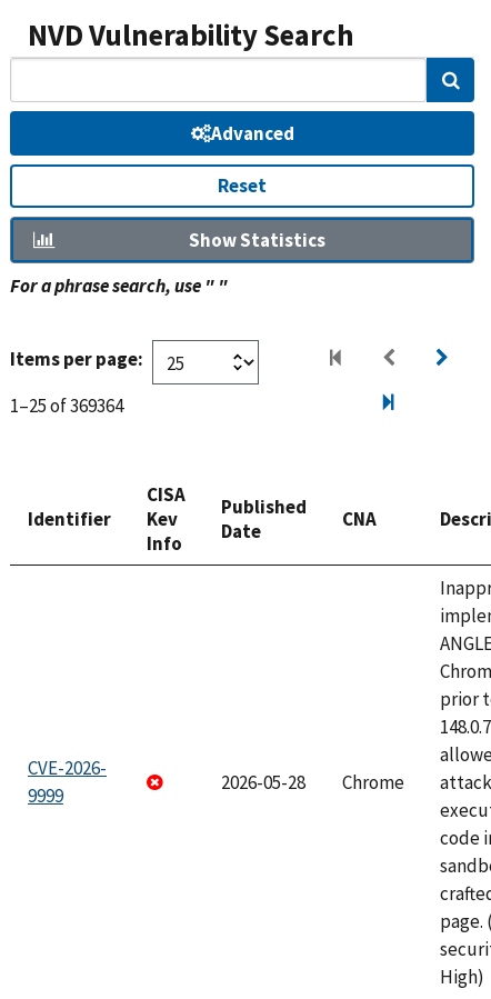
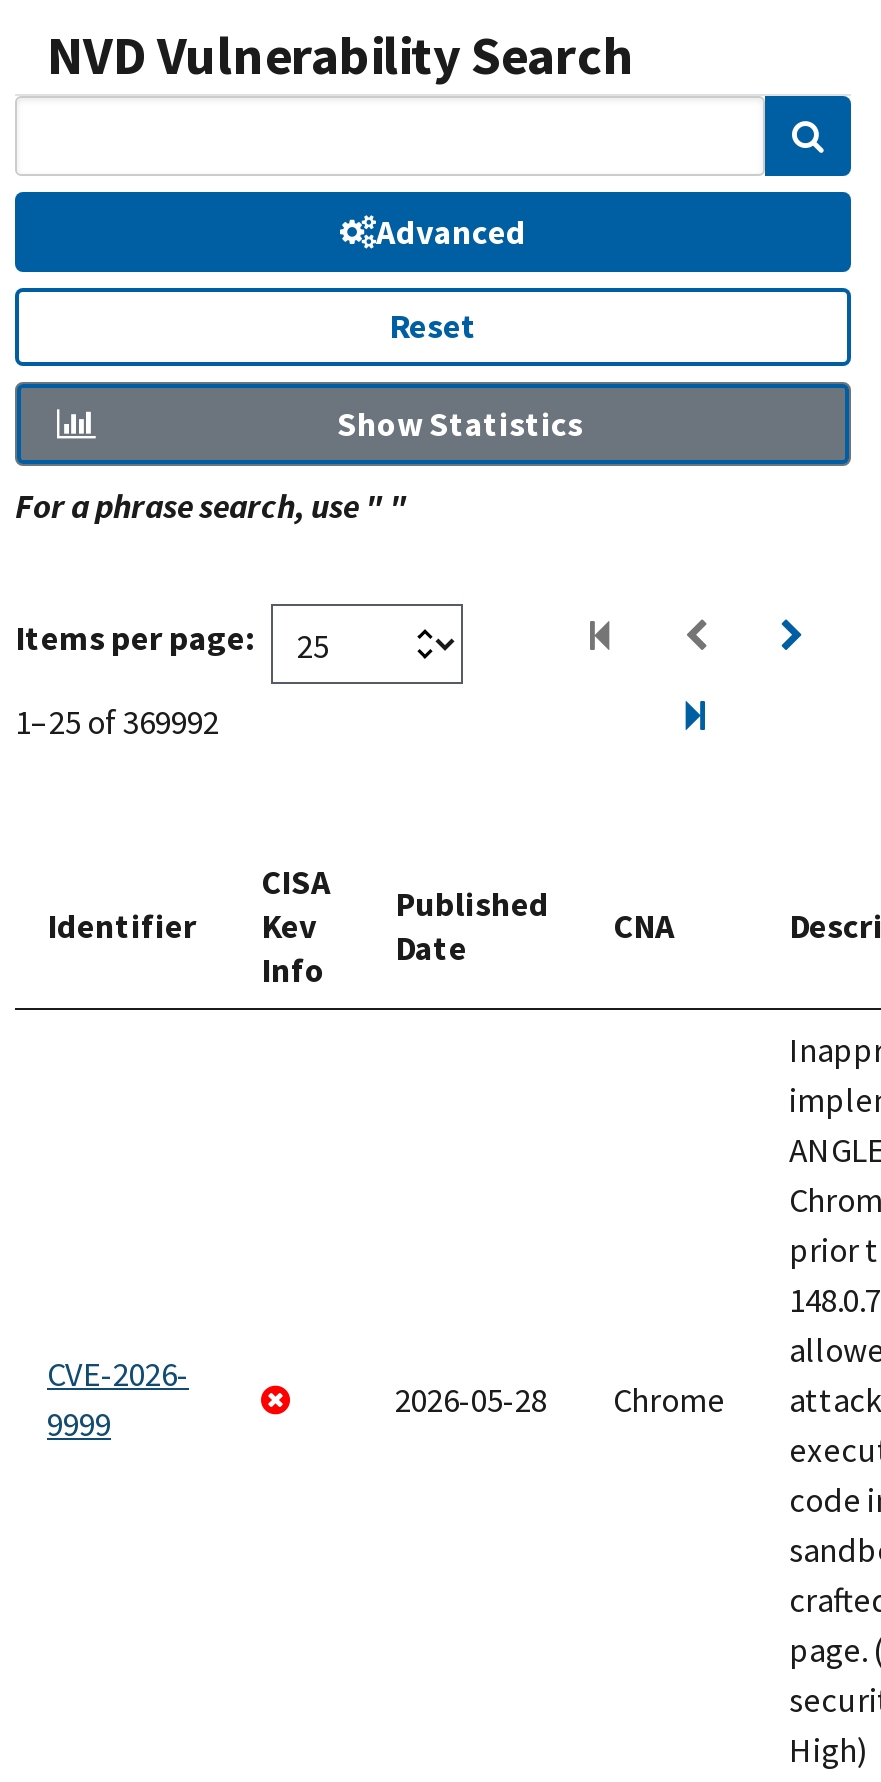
[10,394,123,418] 1–25 of 369364 -> [15,700,219,744] 1–25 of 369992

